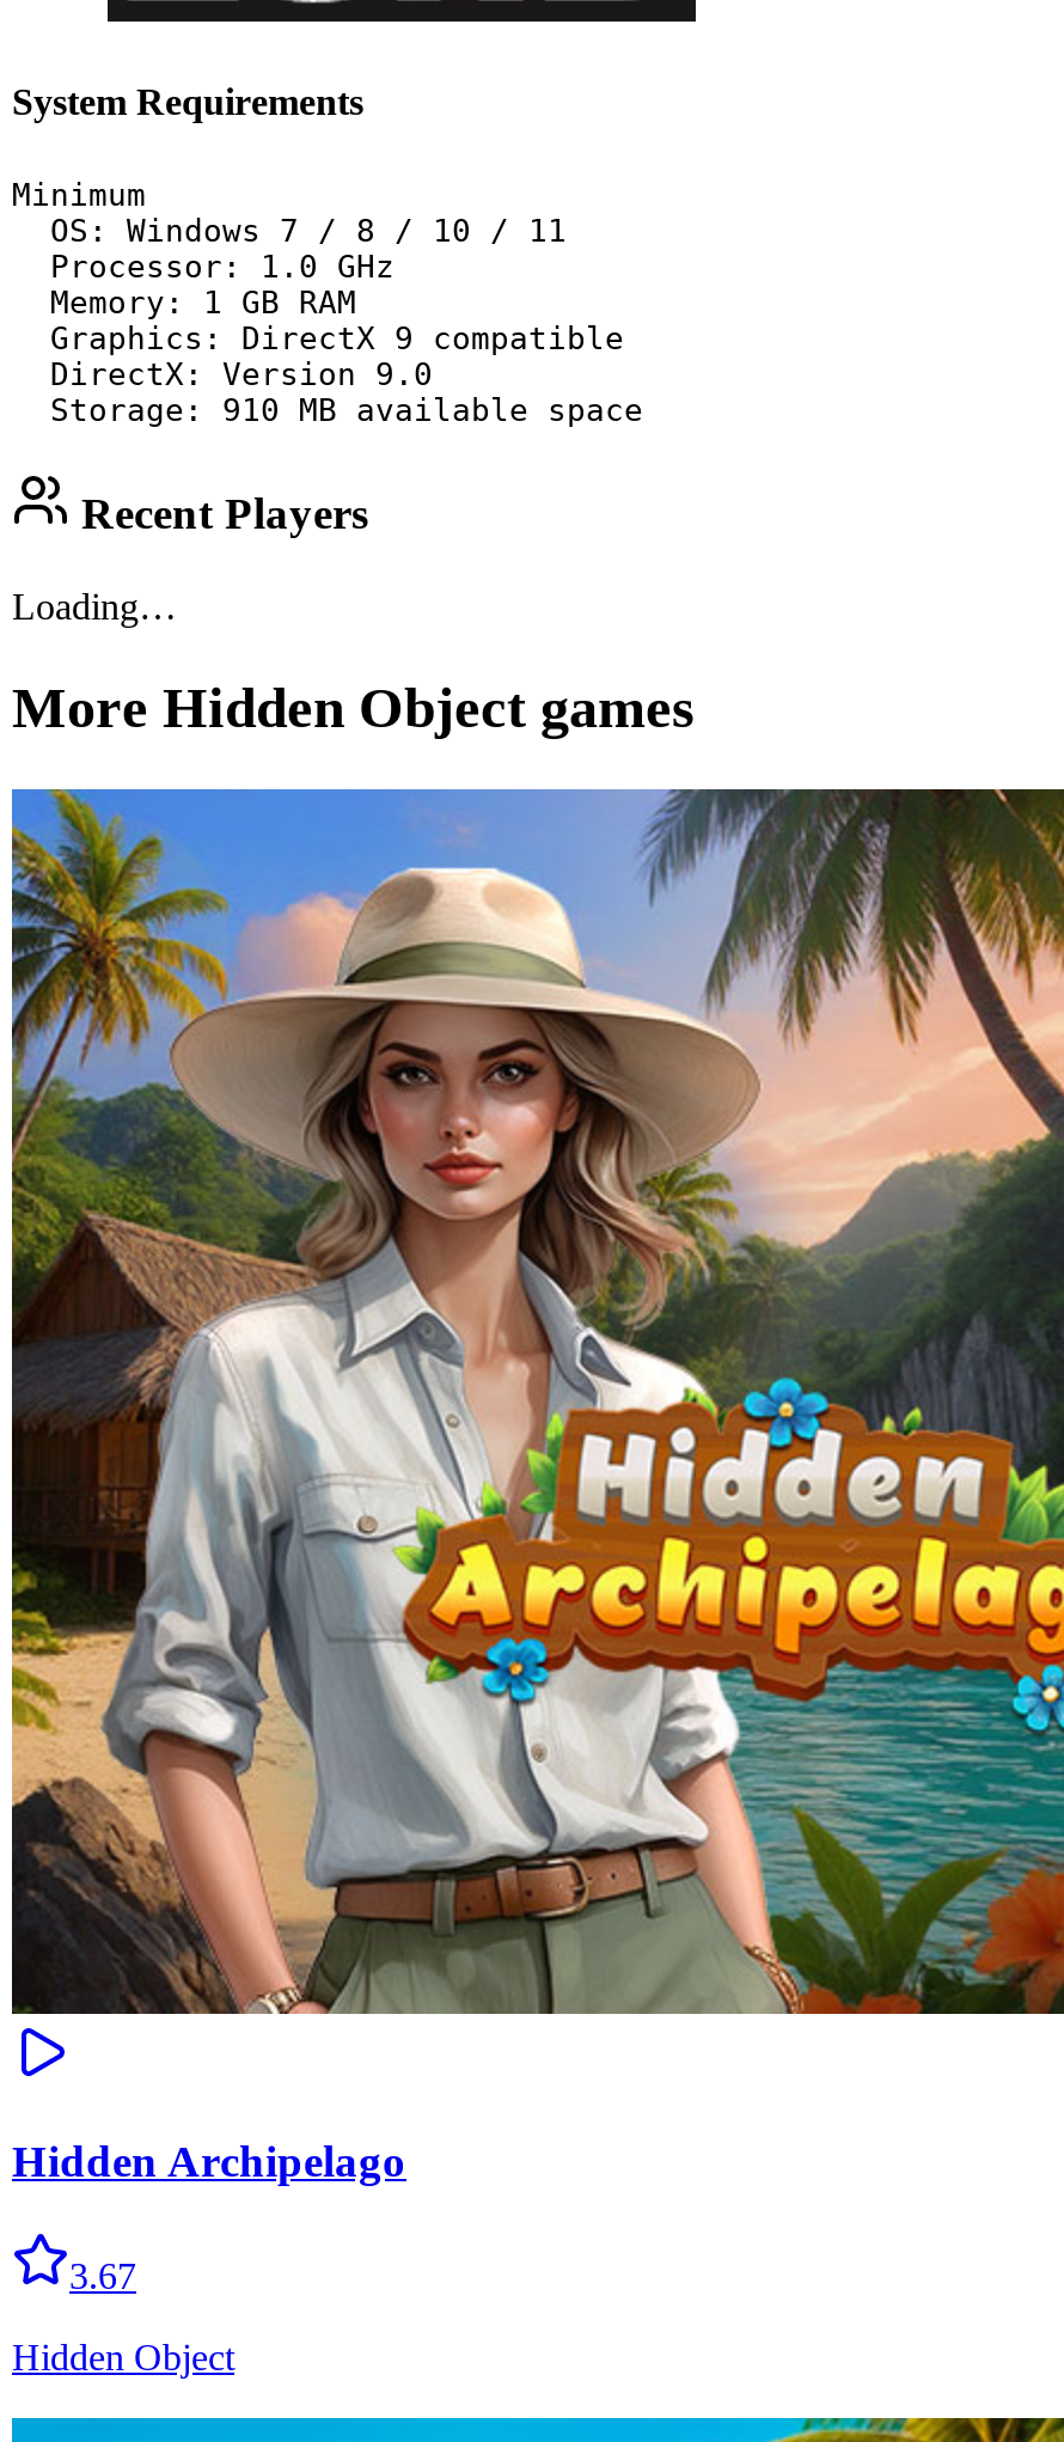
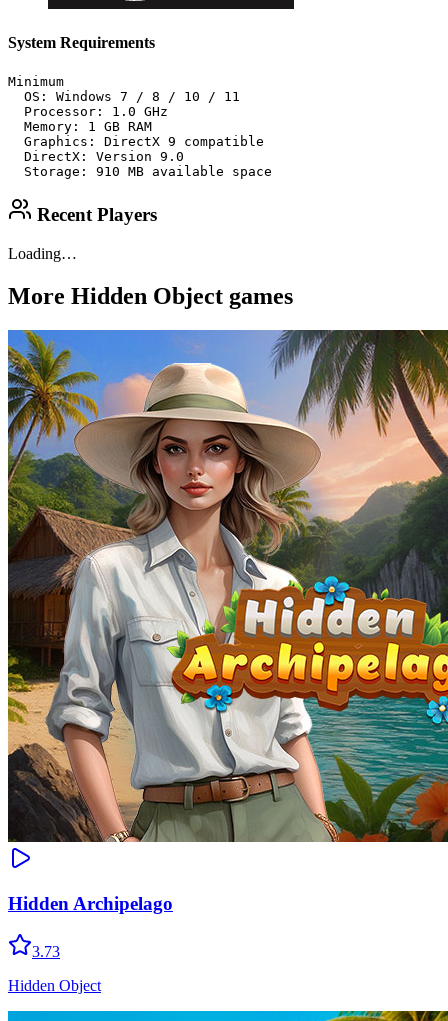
[69,2256,136,2297] 3.67 -> [32,943,60,960] 3.73

